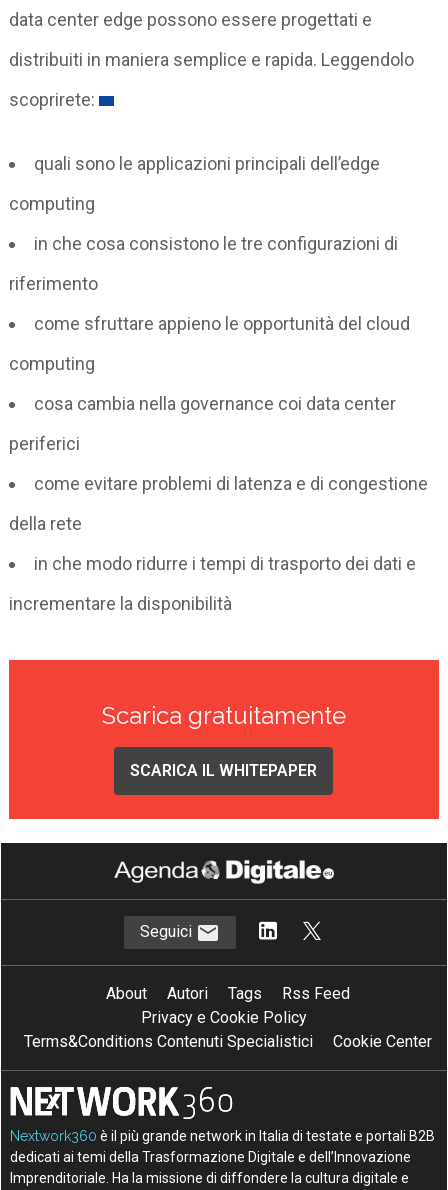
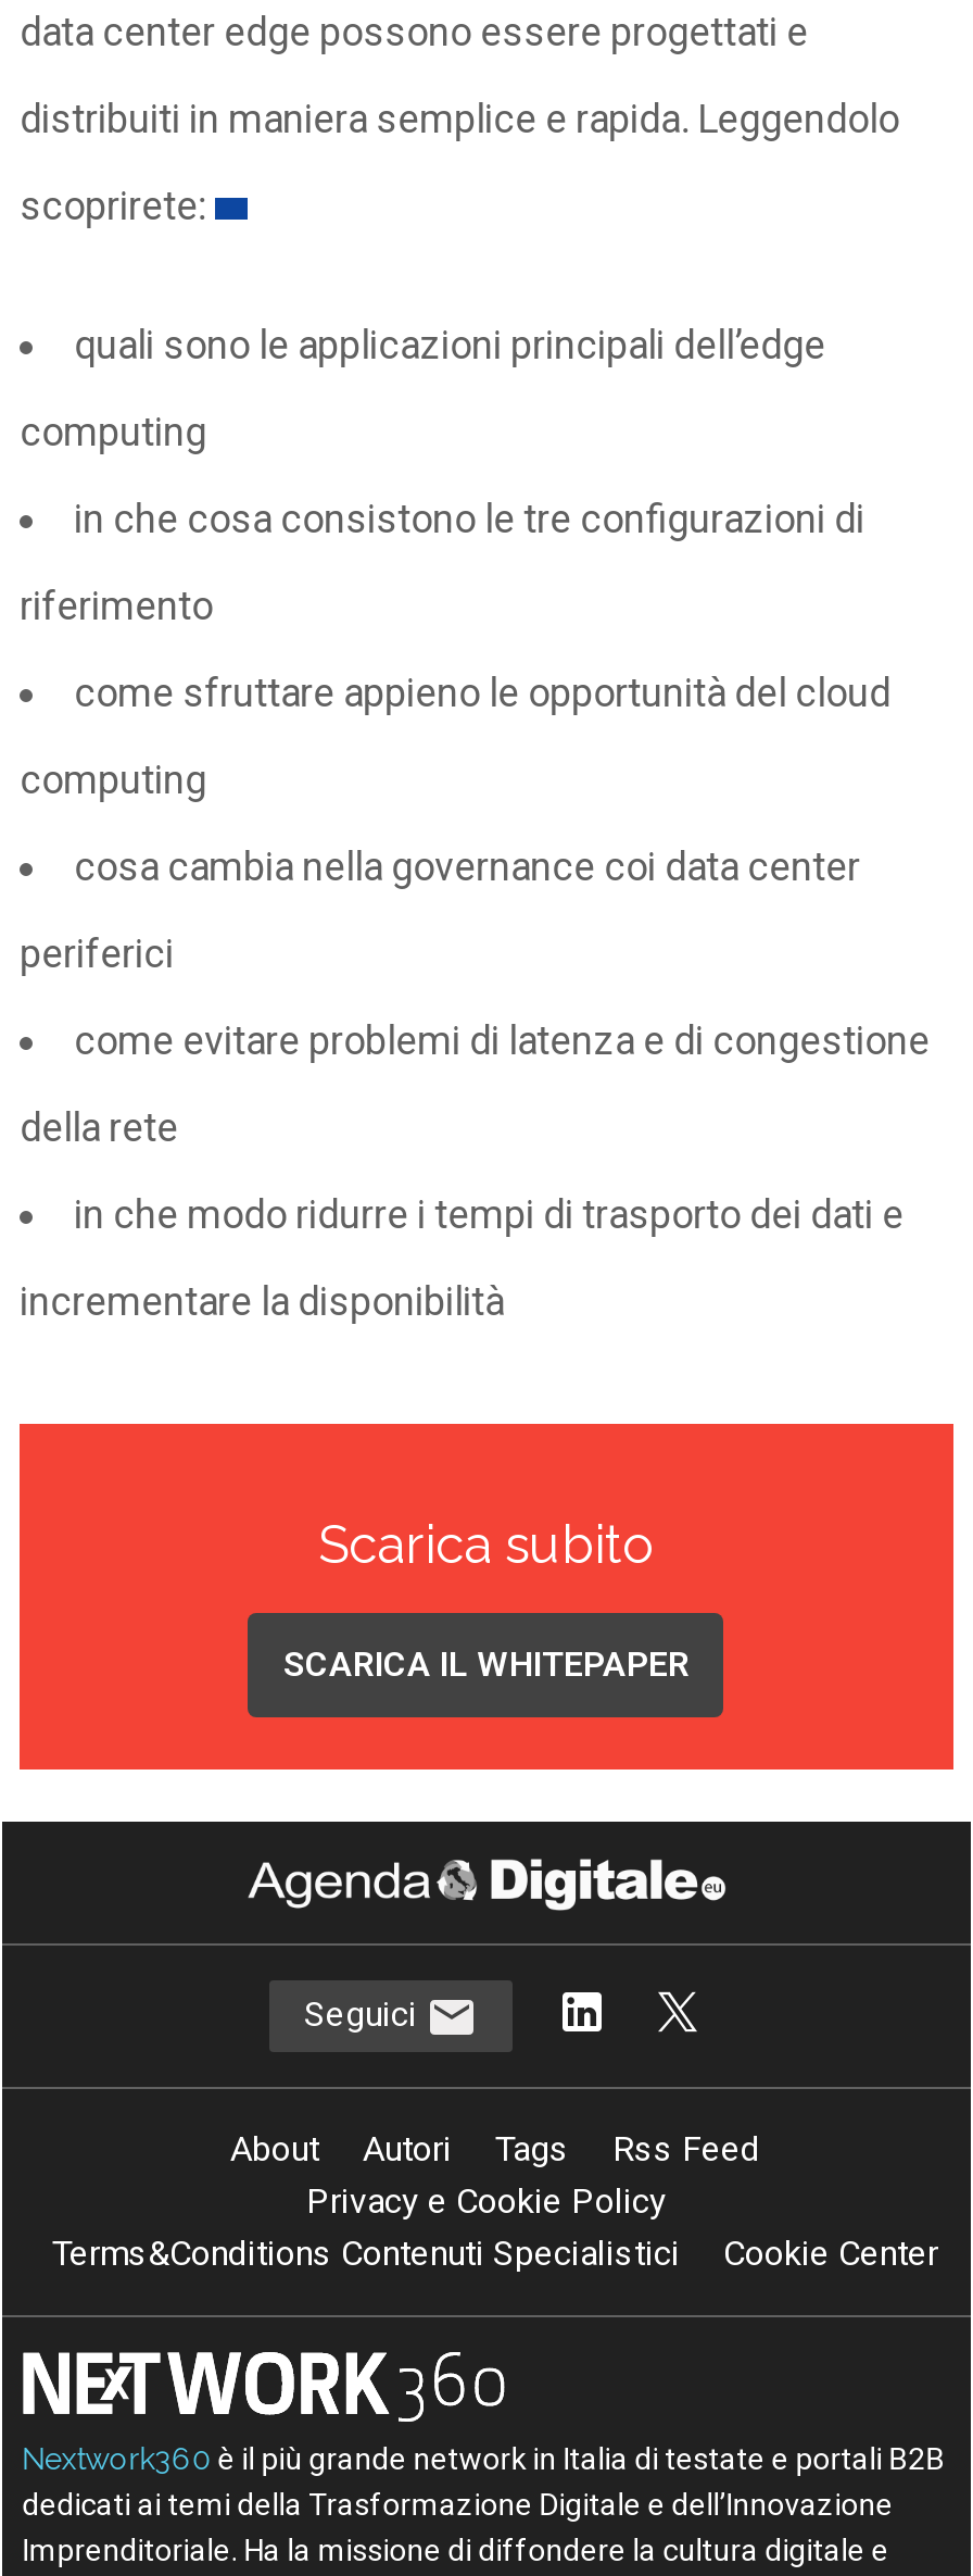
[102,701,346,730] Scarica gratuitamente -> [318,1514,655,1577] Scarica subito

